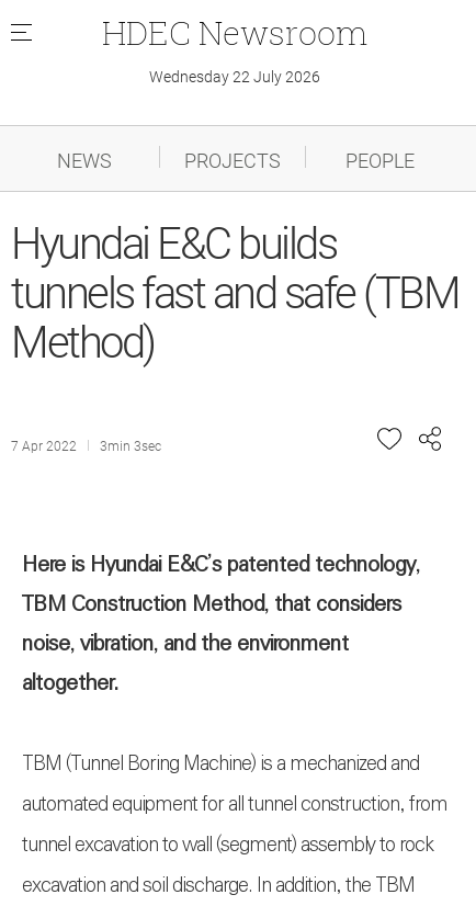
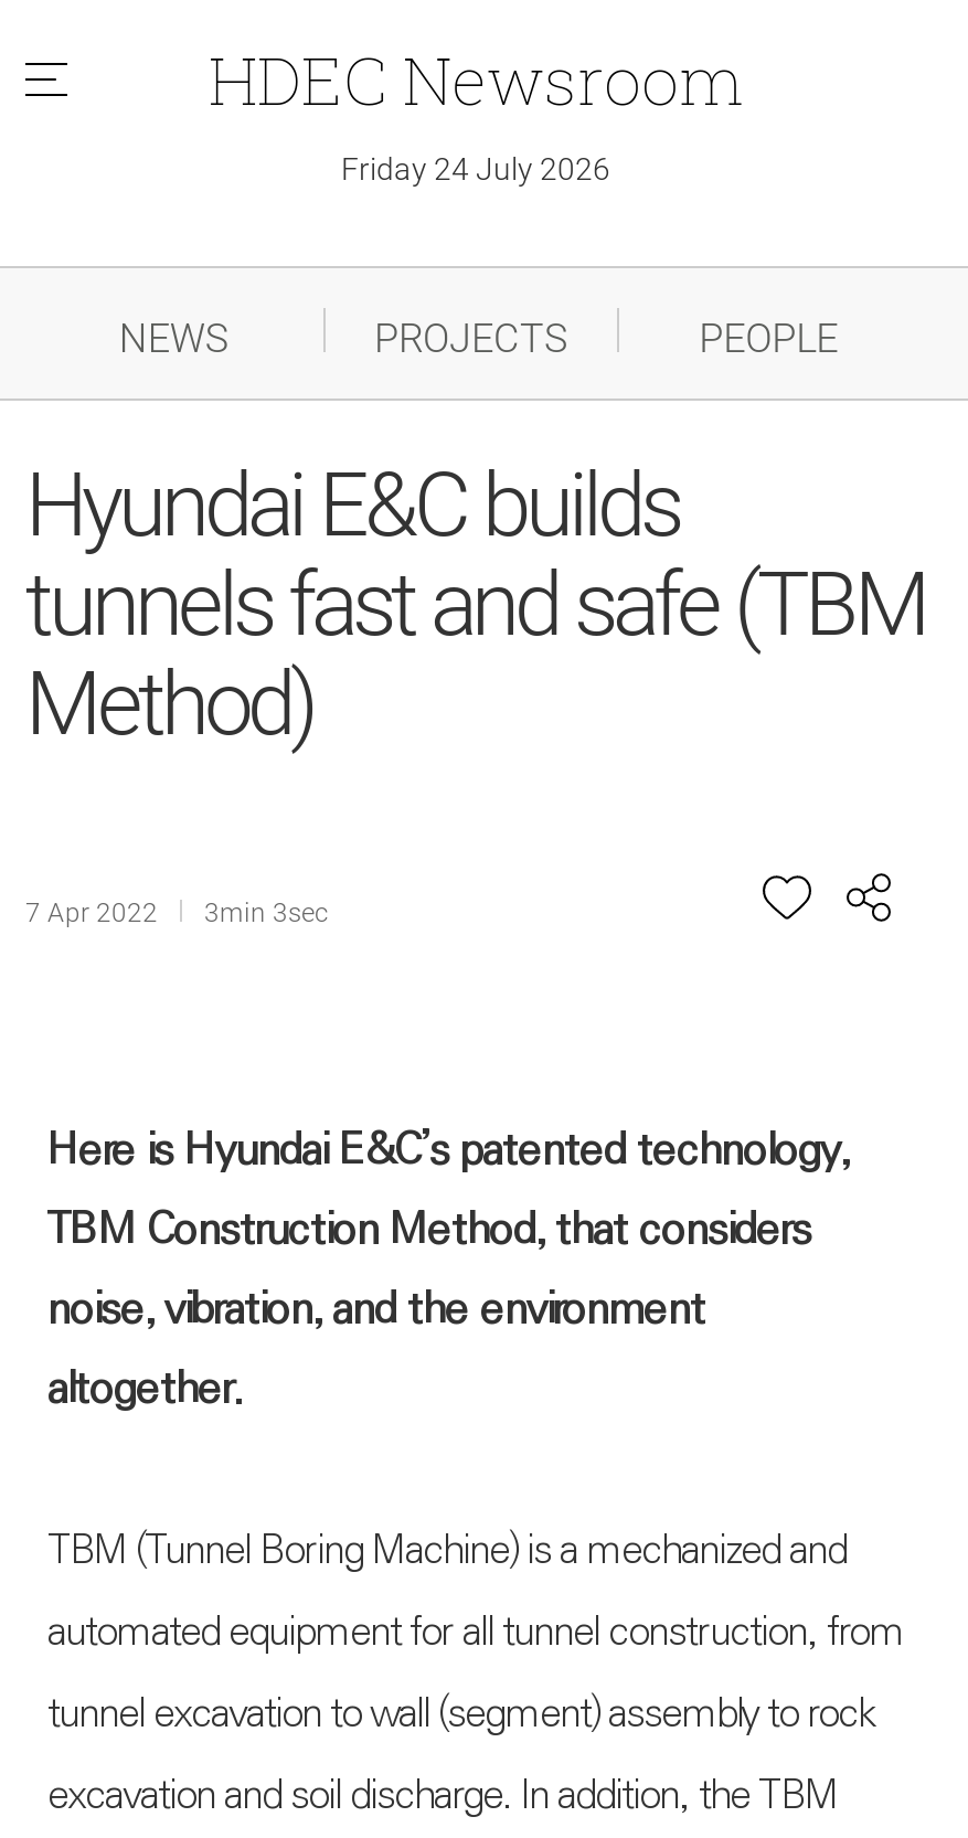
[149,68,320,86] Wednesday 22 July 2026 -> [341,151,610,187] Friday 24 July 2026

